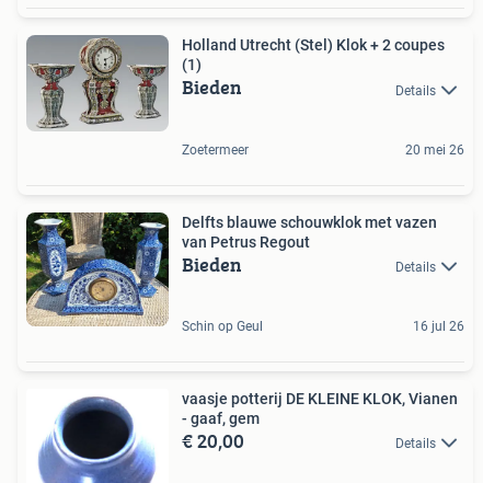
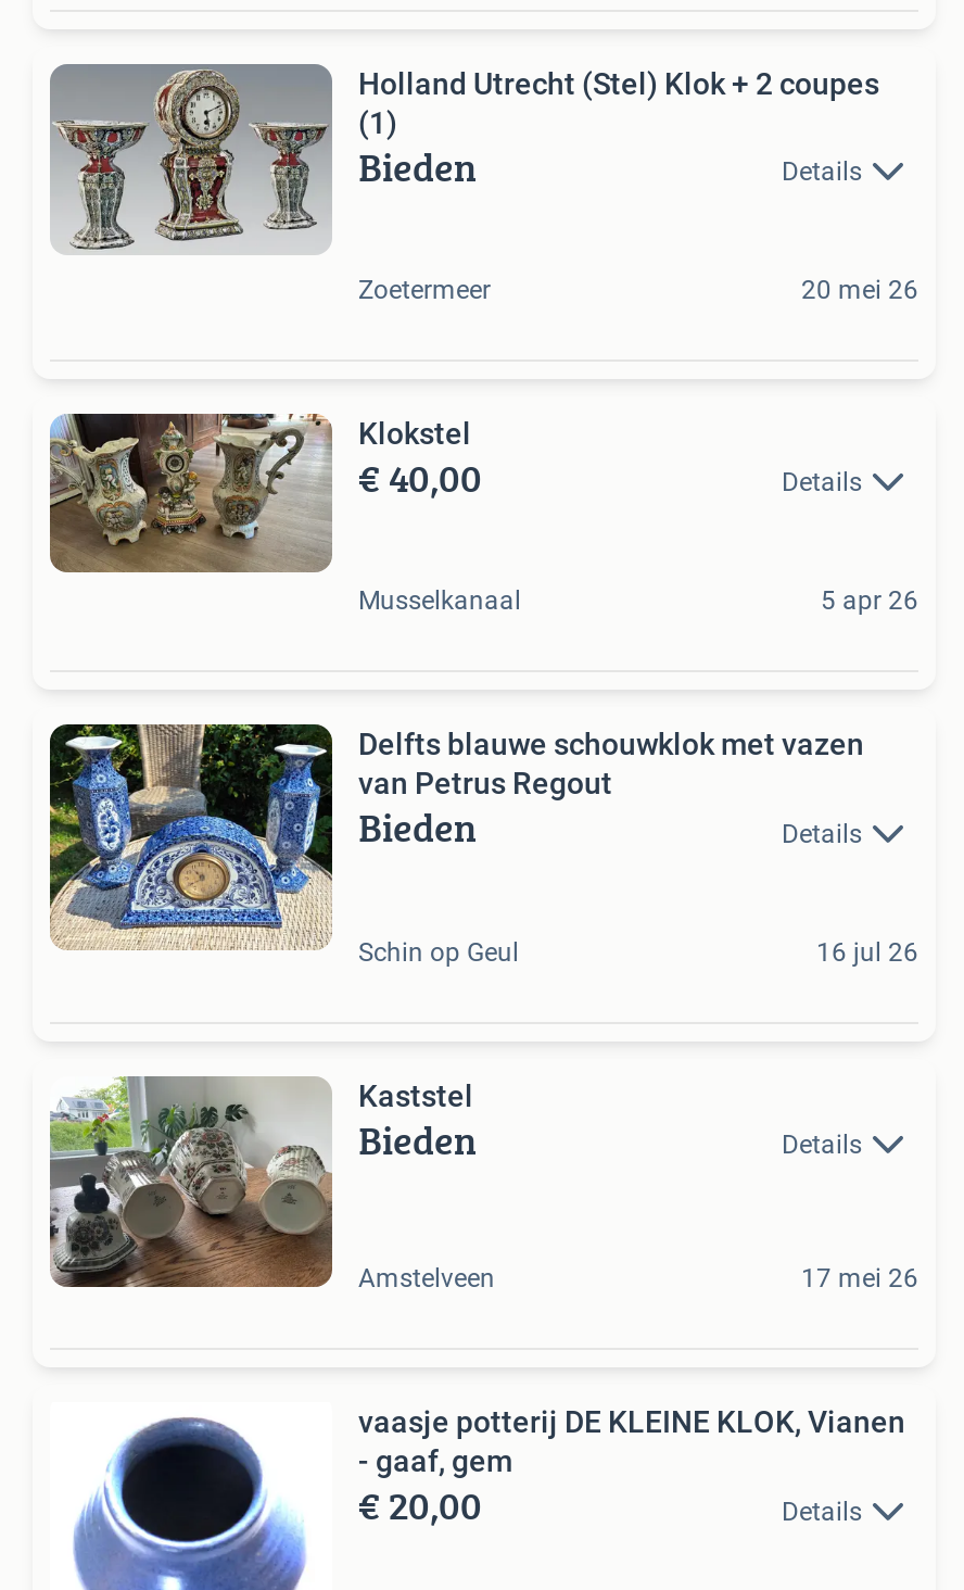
none -> [50,411,862,576] [image] | Klokstel | € 40,00 | Details
none -> [358,586,918,617] Musselkanaal | 5 apr 26
none -> [48,1075,862,1290] [image] | Kaststel | Bieden | Details
none -> [358,1264,918,1294] Amstelveen | 17 mei 26

